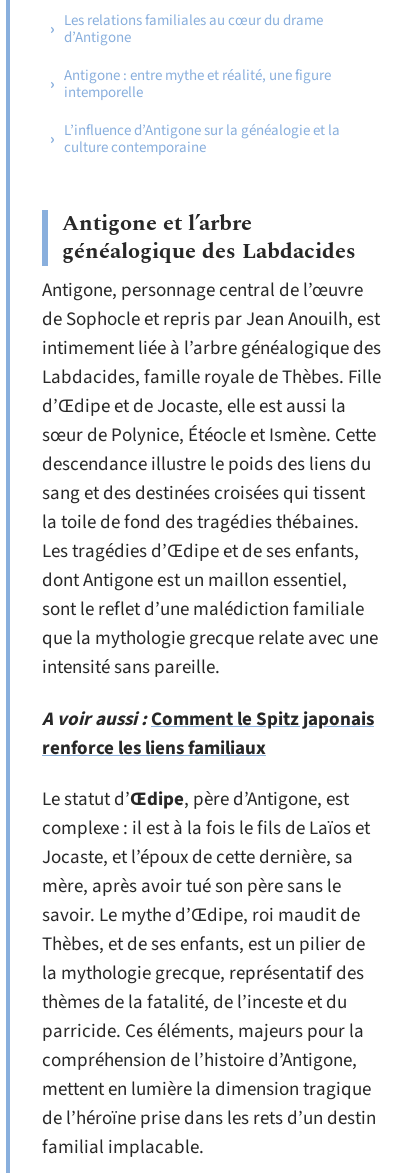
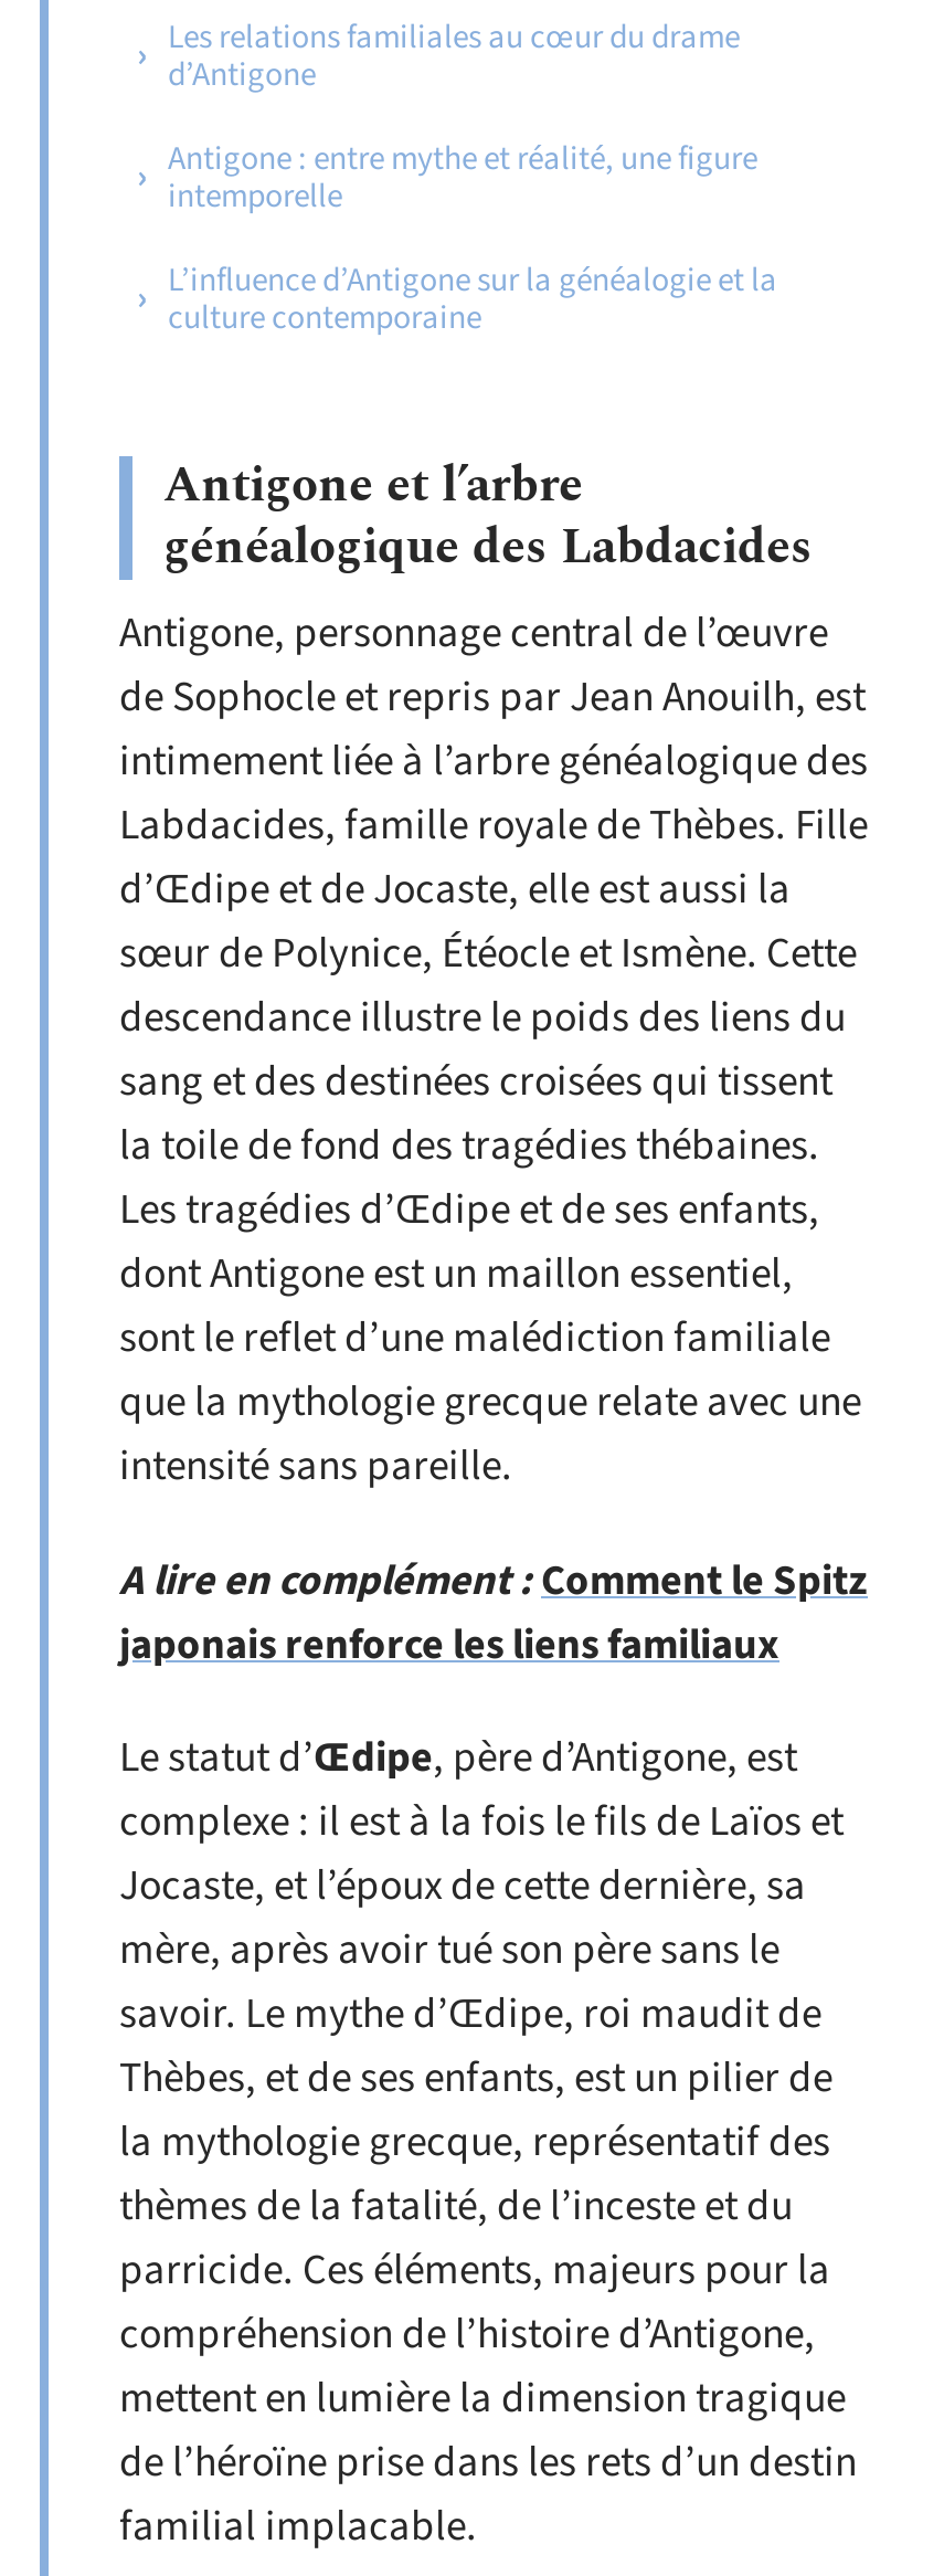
[42,705,374,761] A voir aussi : Comment le Spitz japonais | renforce les liens familiaux -> [119,1551,868,1675] A lire en complément : Comment le Spitz | japonais renforce les liens familiaux

